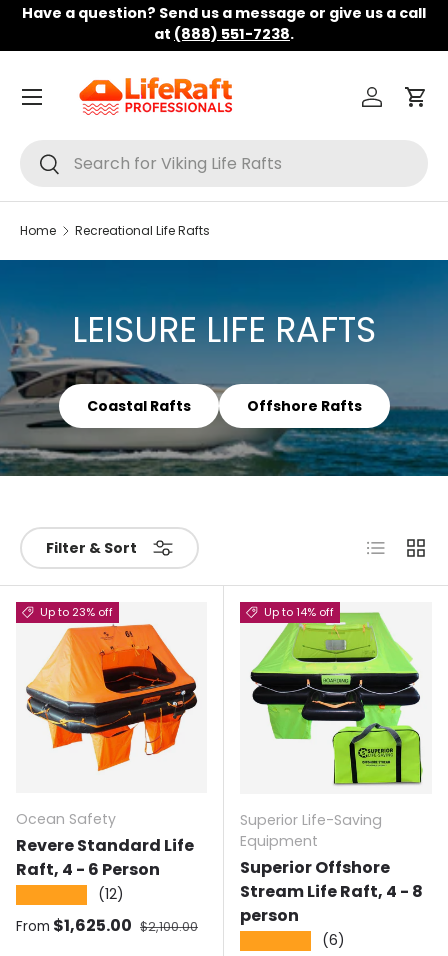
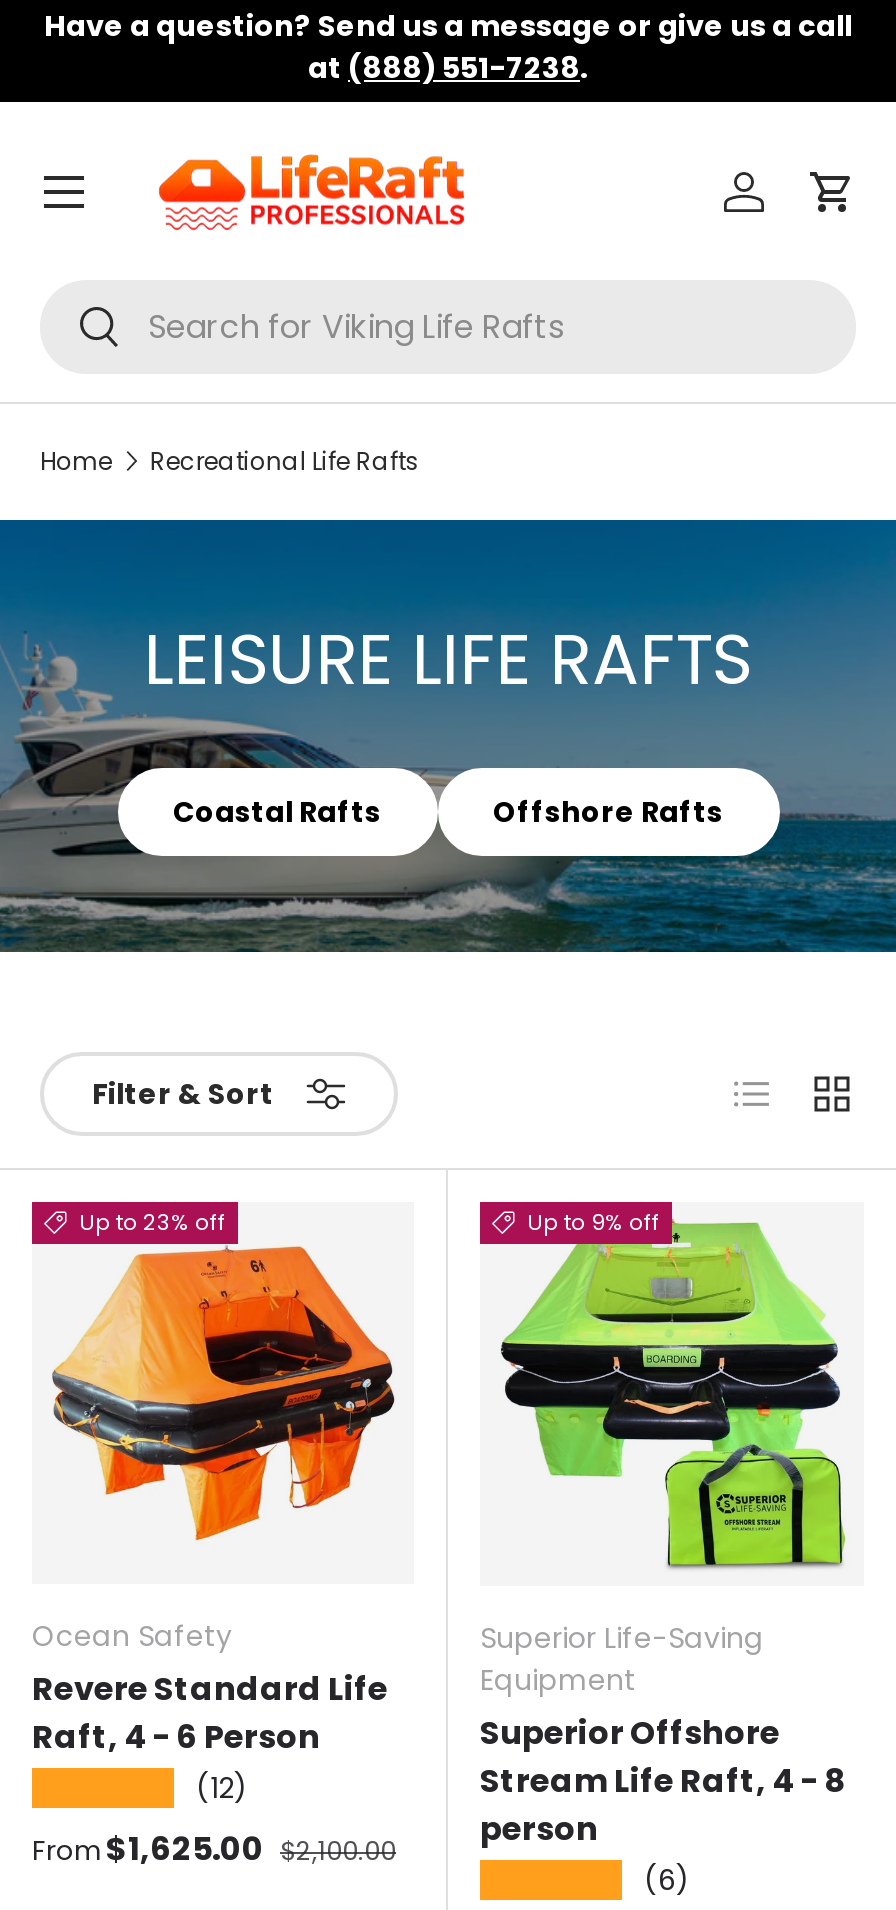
[263,604,333,620] Up to 14% off -> [527,1207,659,1239] Up to 9% off

